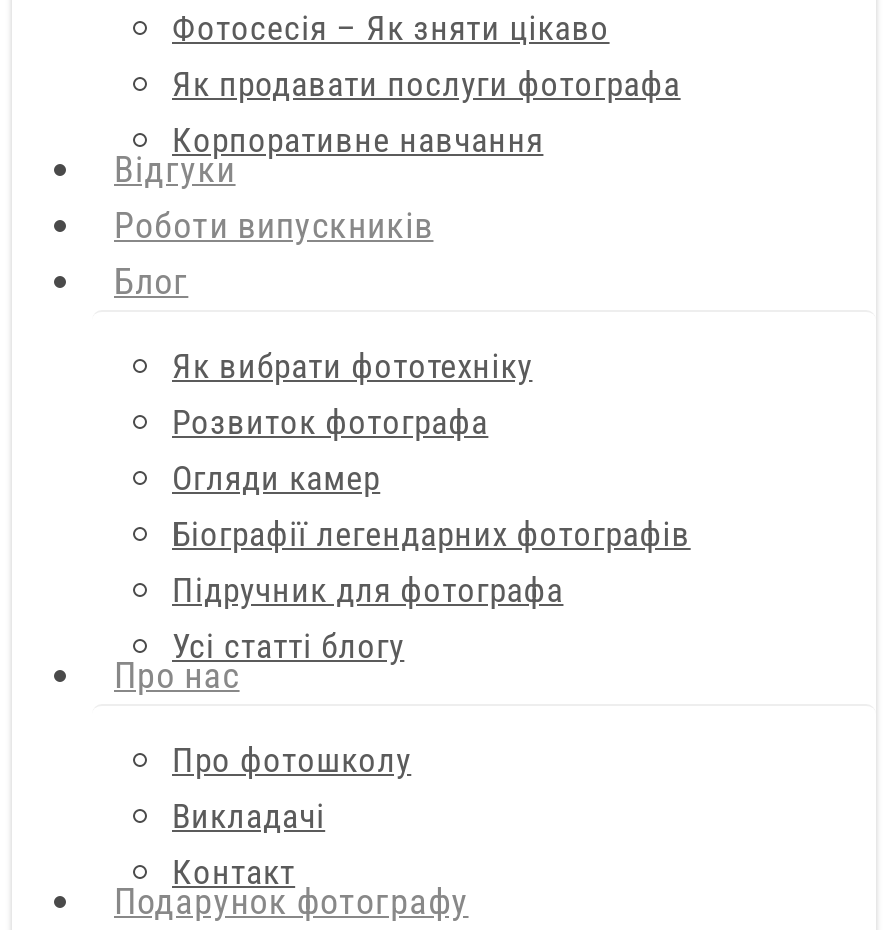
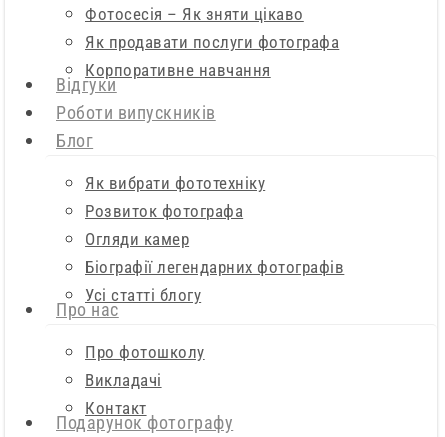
[172,570,563,610] Підручник для фотографа -> none

